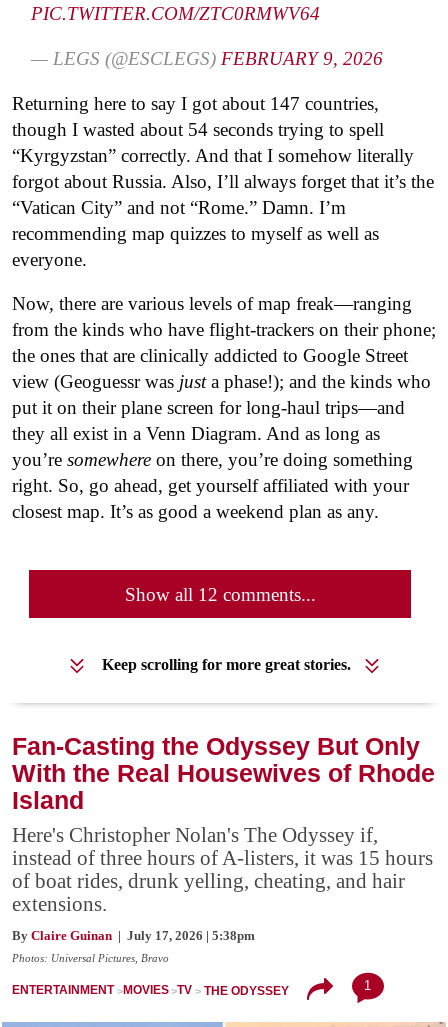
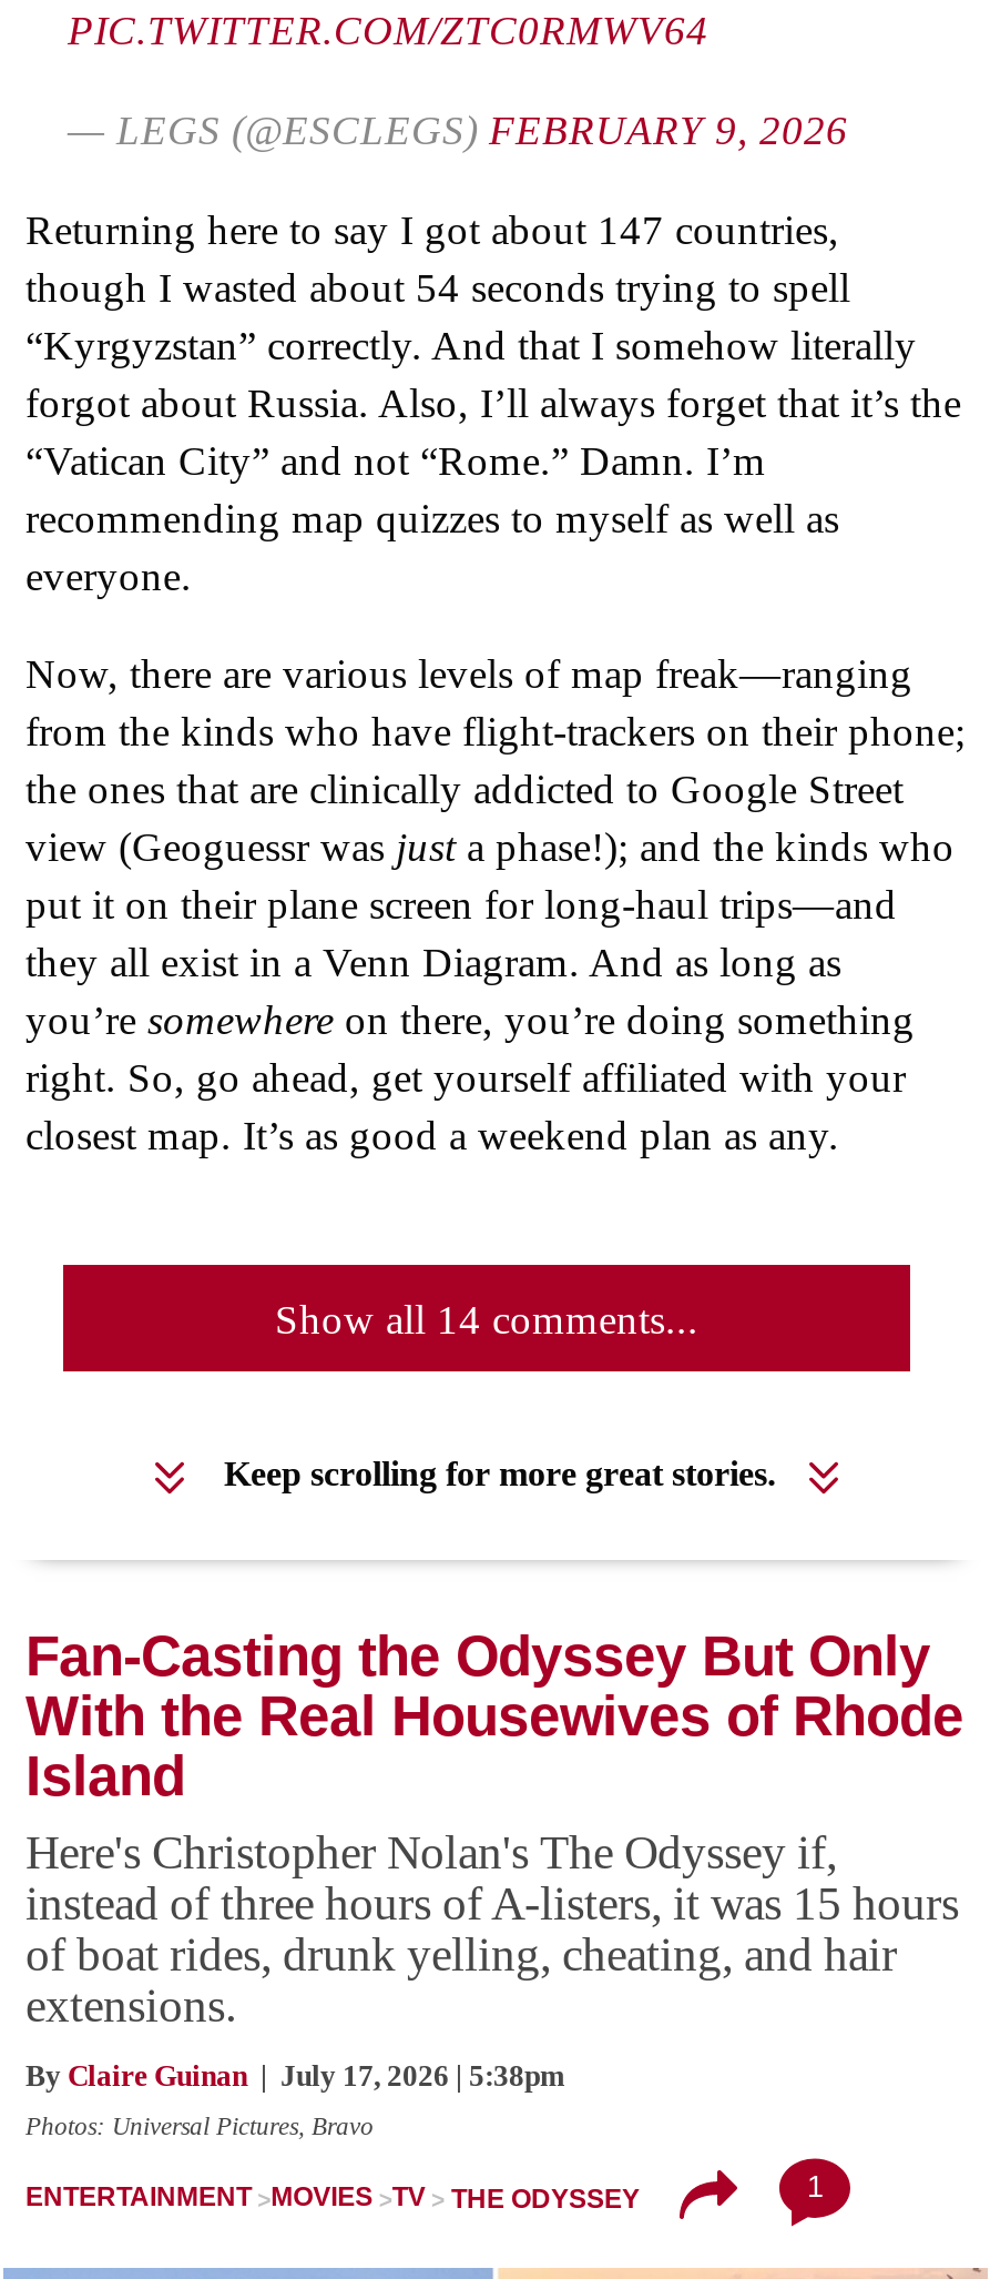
[124,584,315,605] Show all 12 comments... -> [275,1296,698,1343] Show all 14 comments...

